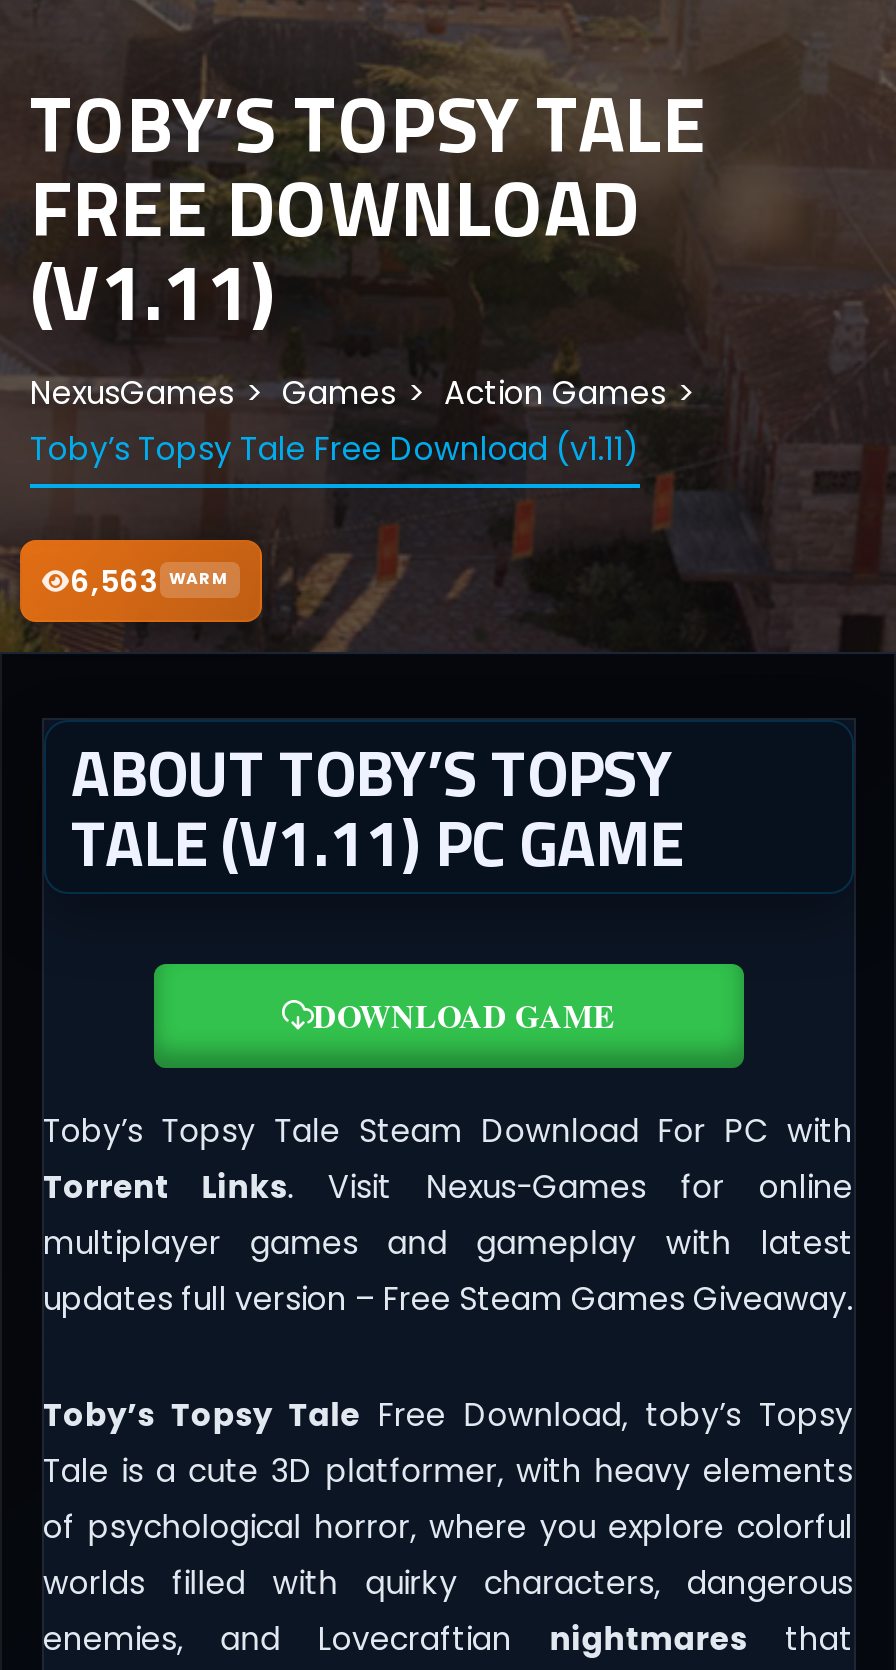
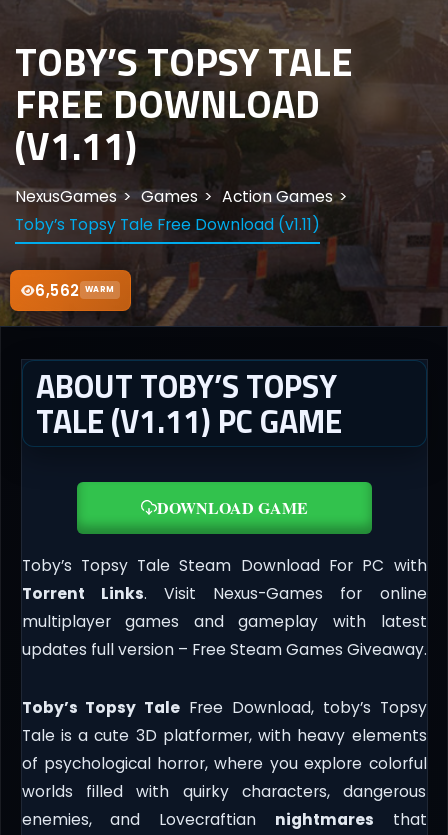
[70,560,229,602] 6,563 WARM -> [35,280,114,301] 6,562 WARM

